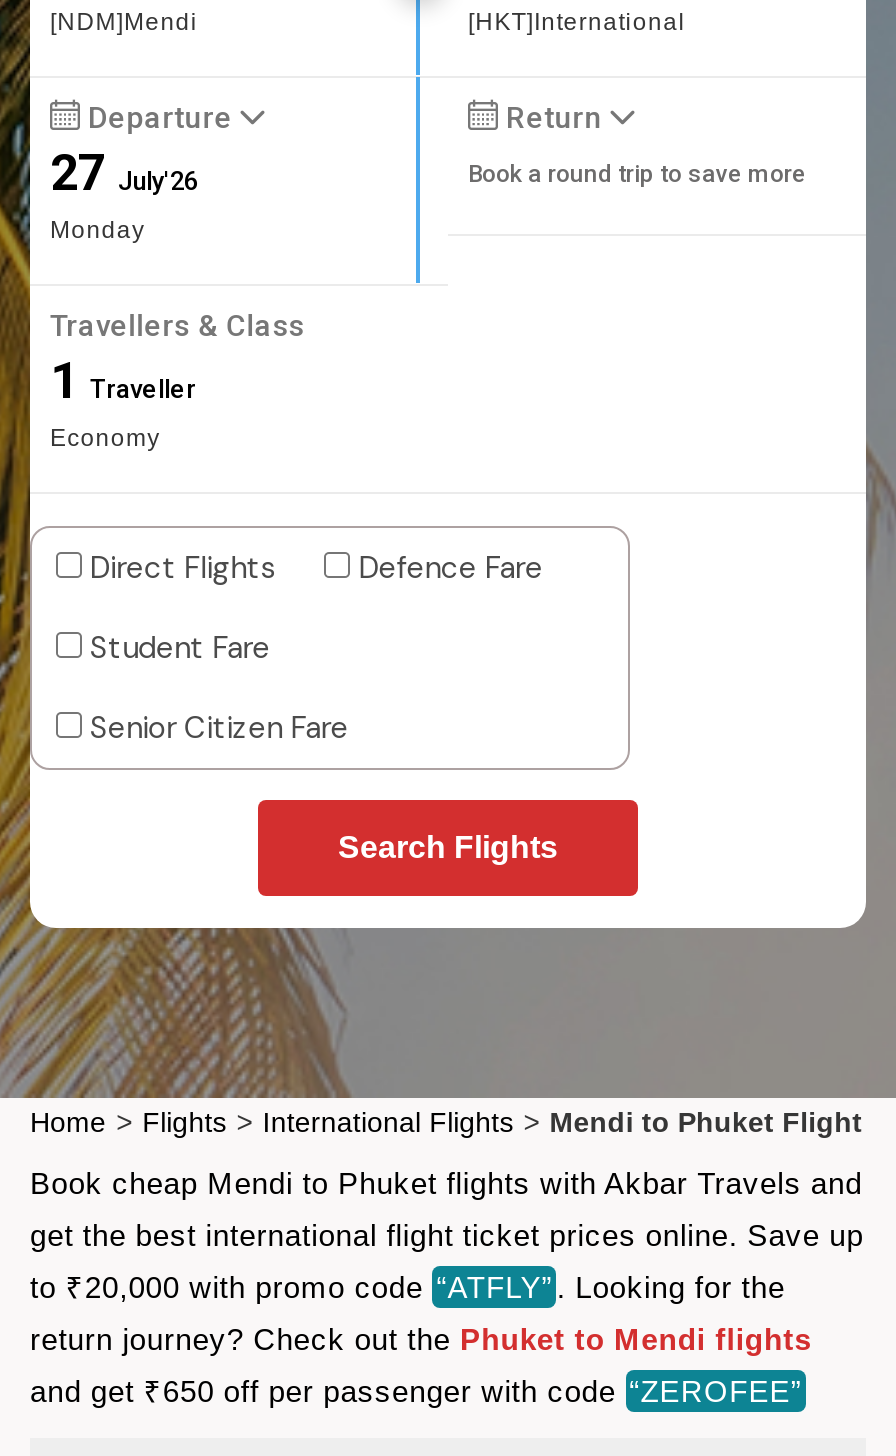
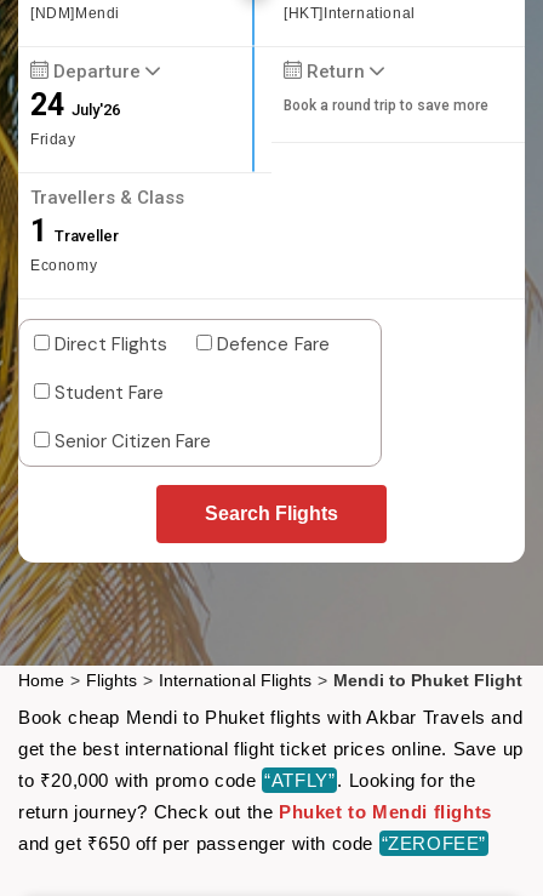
[50,144,198,244] 27 July'26 | Monday -> [30,87,120,148] 24 July'26 | Friday

